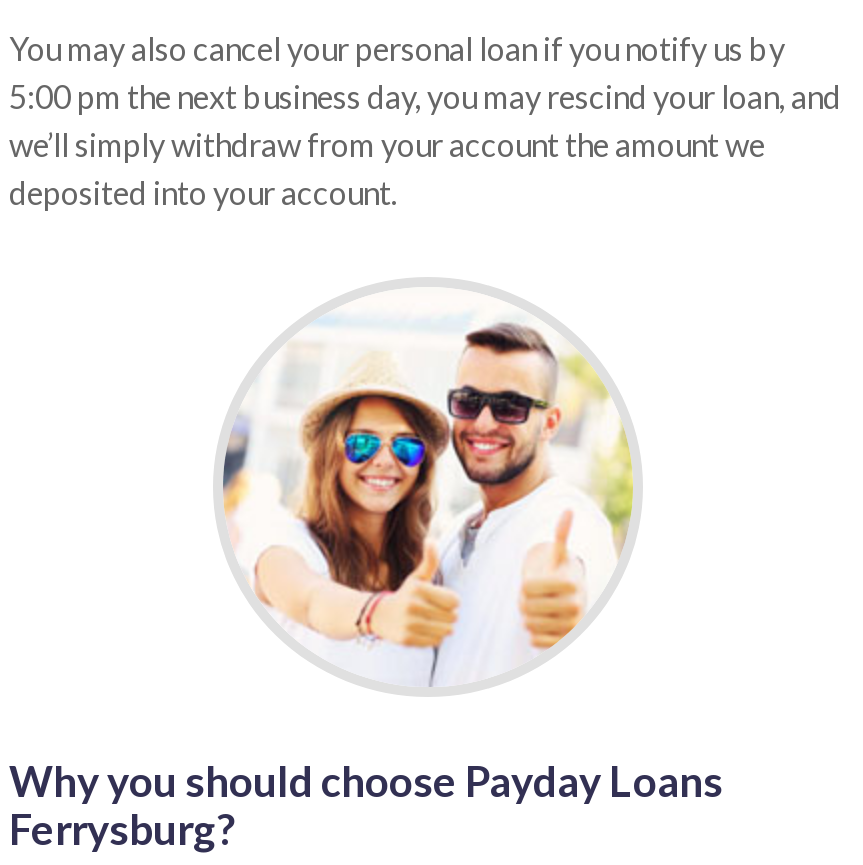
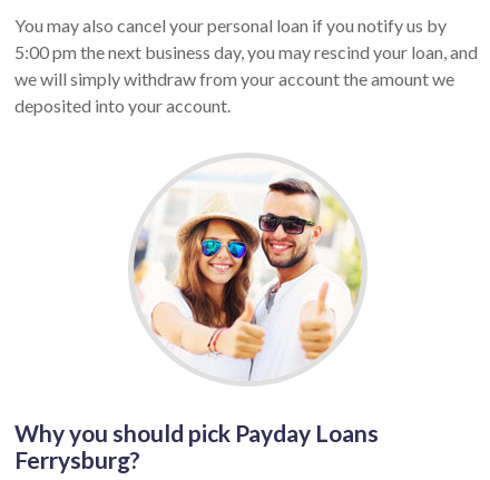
[9,125,765,163] we’ll simply withdraw from your account the amount we -> [14,68,454,89] we will simply withdraw from your account the amount we
[9,755,723,805] Why you should choose Payday Loans -> [14,419,379,447] Why you should pick Payday Loans

